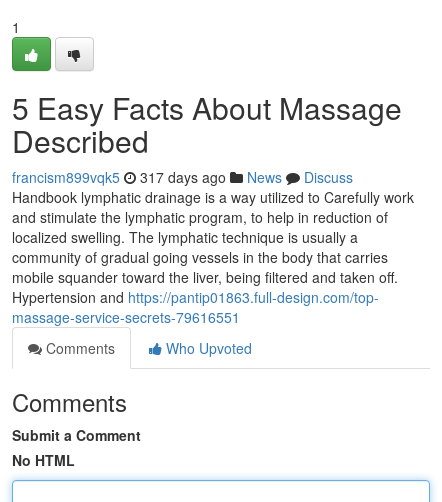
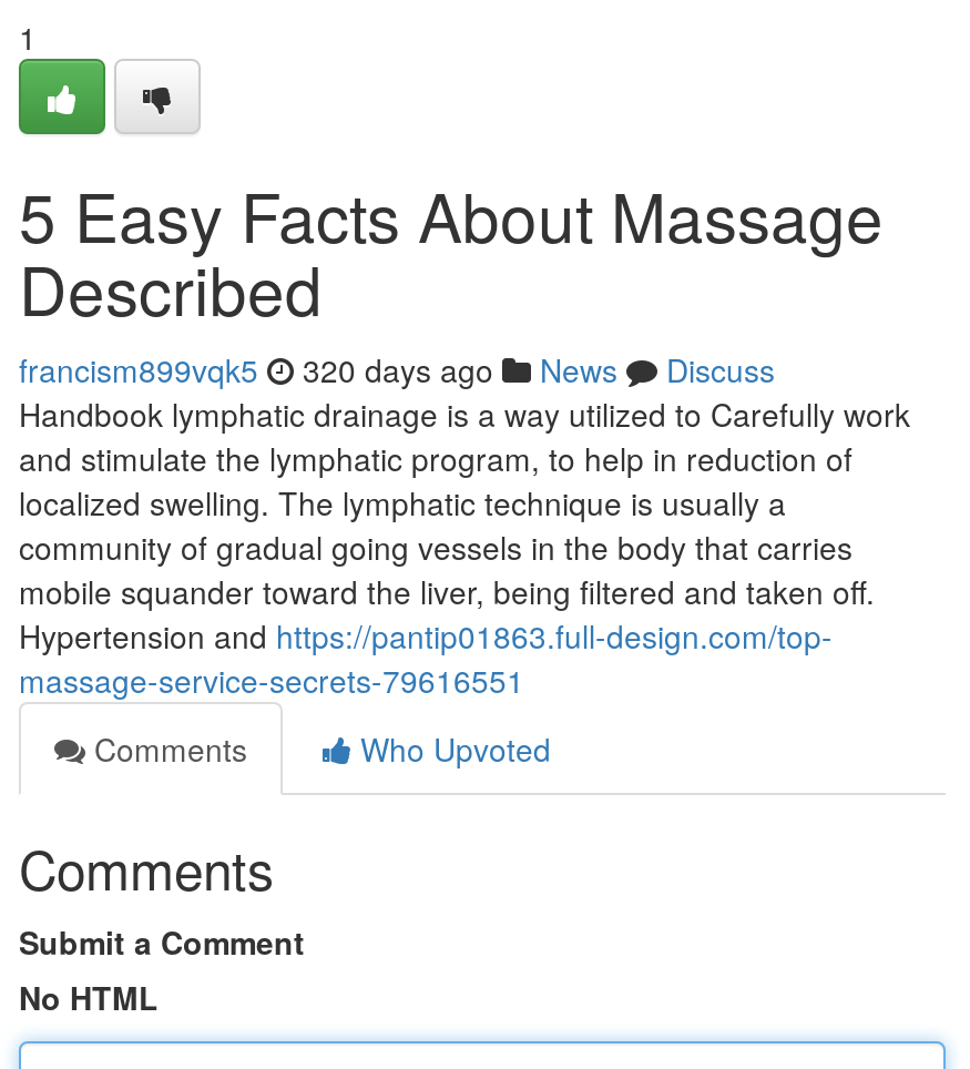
[12,167,353,187] francism899vqk5 317 days ago News Discuss -> [19,347,775,391] francism899vqk5 320 days ago News Discuss

